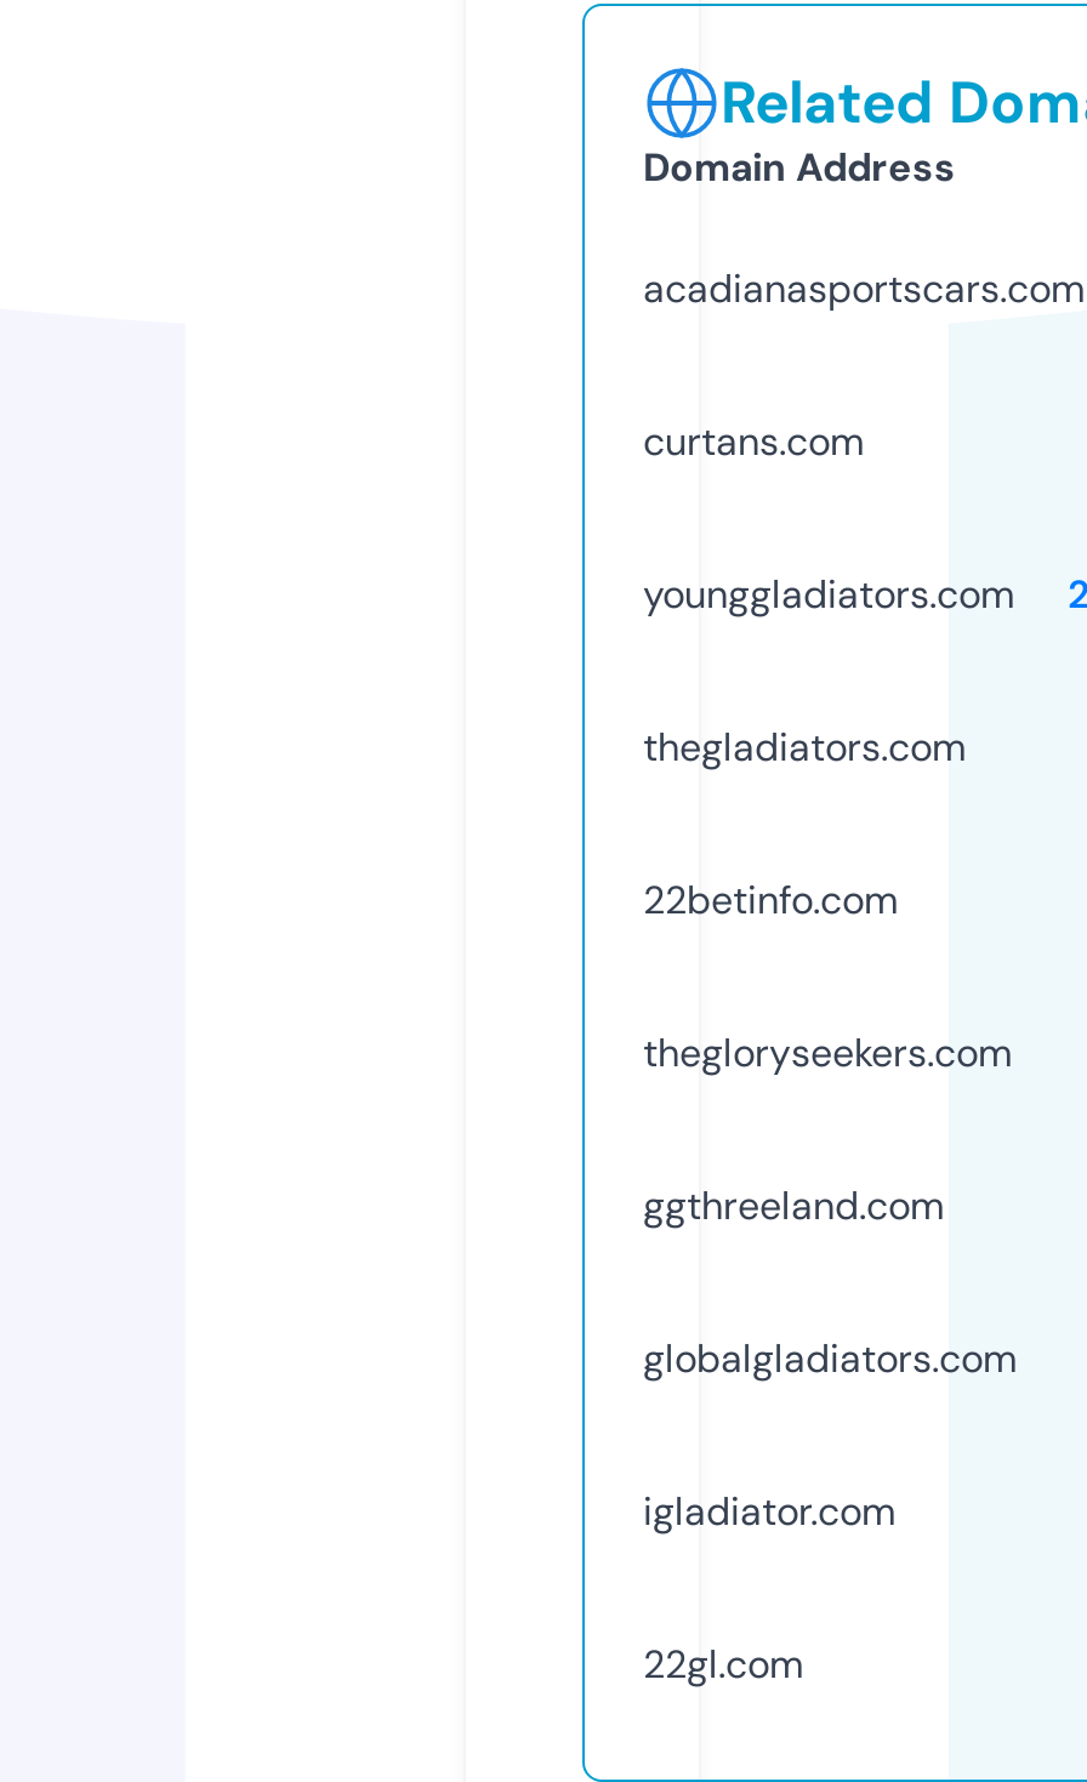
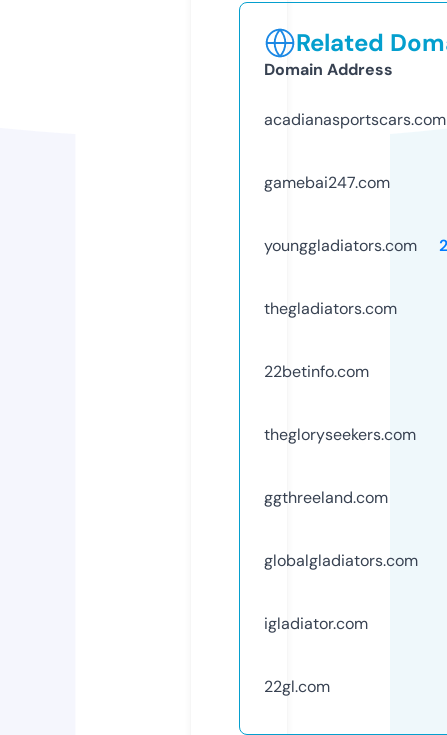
[643,416,864,467] curtans.com -> [264,172,390,193] gamebai247.com

